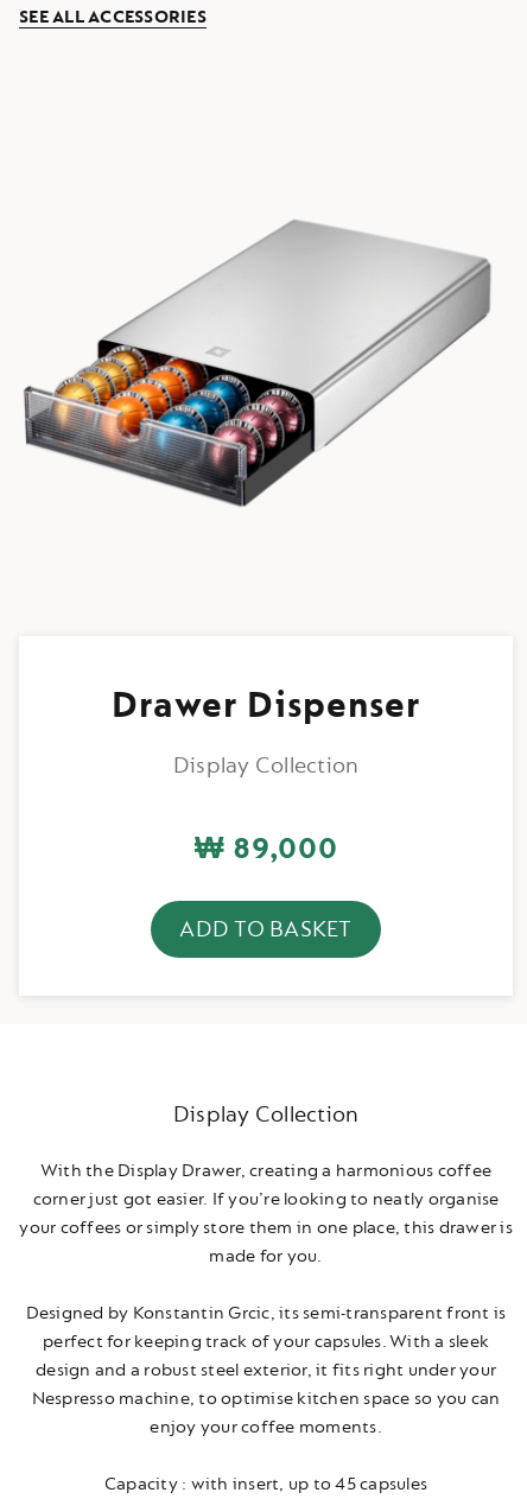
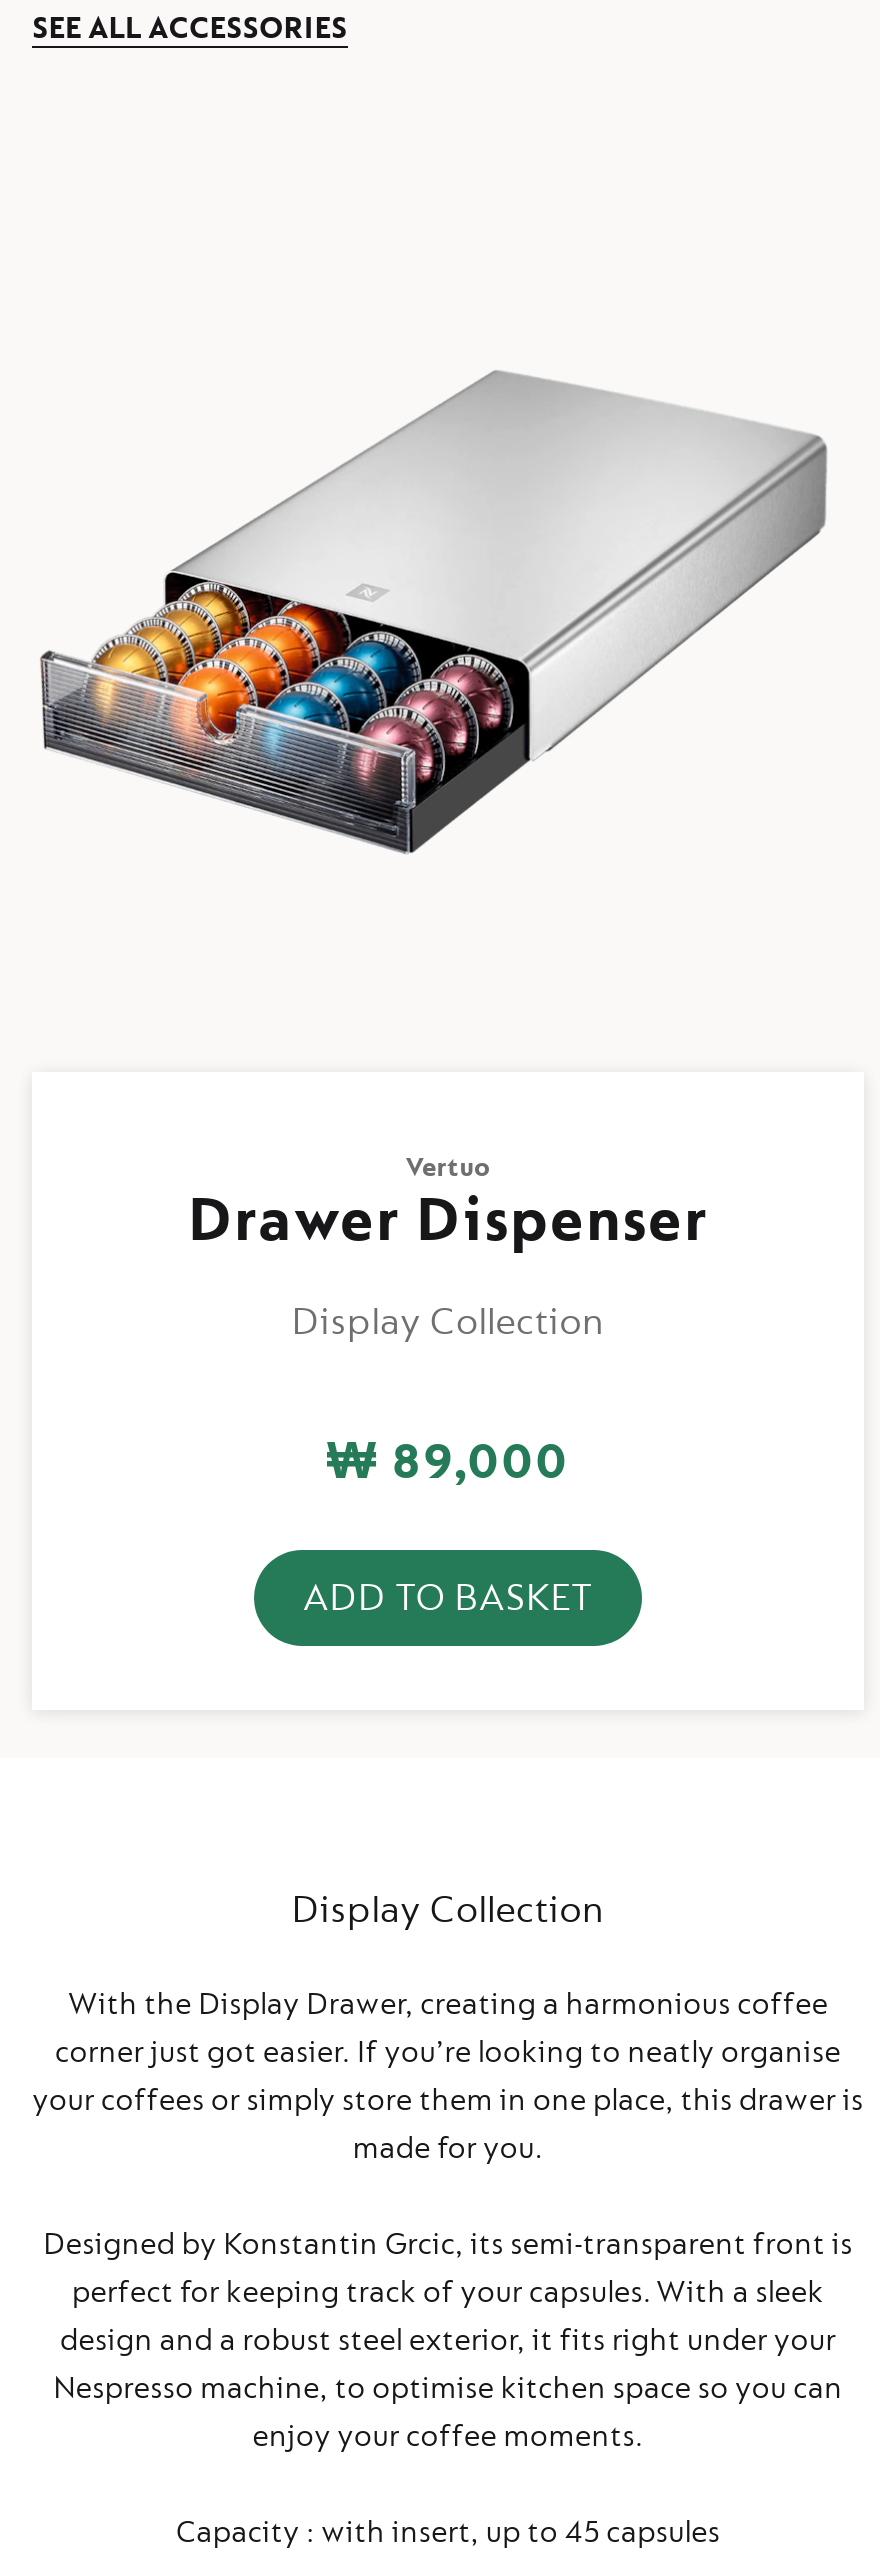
none -> [406,1150,490,1184] Vertuo

